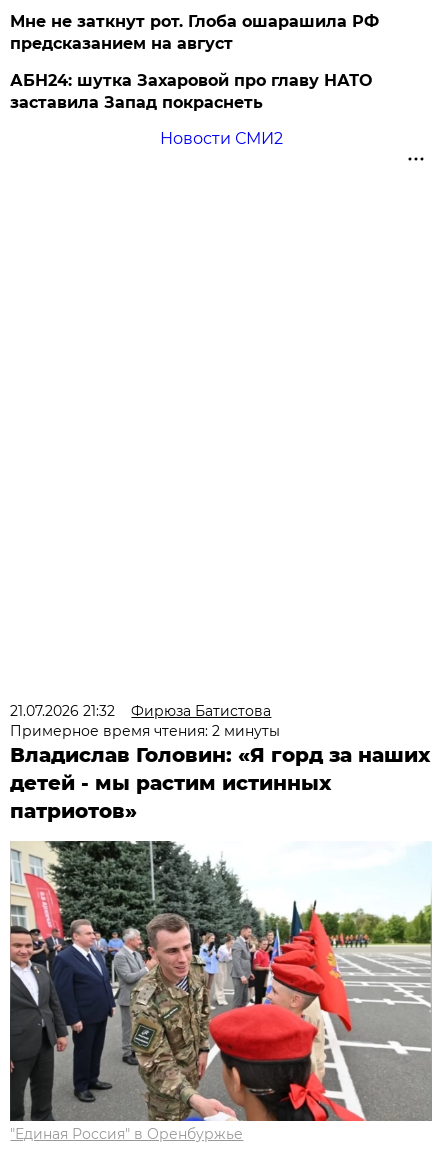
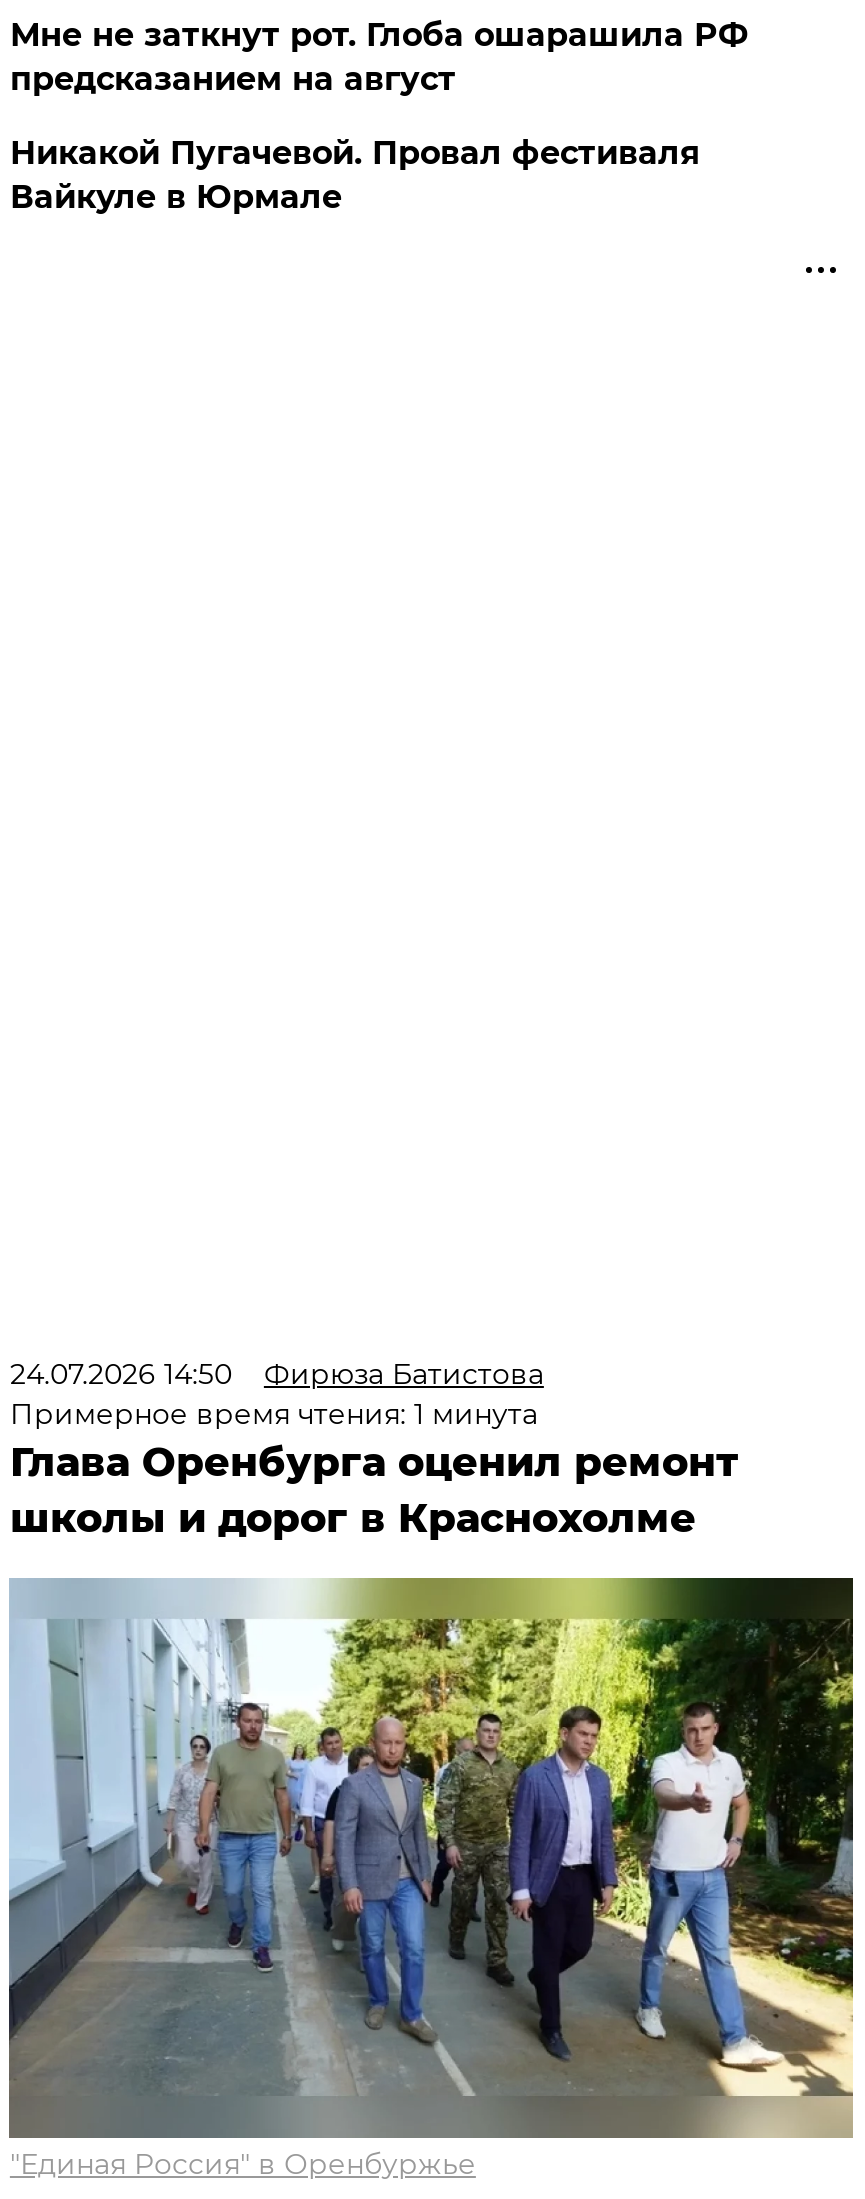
[10,71,372,148] АБН24: шутка Захаровой про главу НАТО | заставила Запад покраснеть | Новости СМИ2 -> [10,134,700,216] Никакой Пугачевой. Провал фестиваля | Вайкуле в Юрмале
[10,702,271,720] 21.07.2026 21:32 Фирюза Батистова -> [10,1356,544,1392] 24.07.2026 14:50 Фирюза Батистова
[10,722,430,823] Примерное время чтения: 2 минуты | Владислав Головин: «Я горд за наших | детей - мы растим истинных | патриотов» -> [10,1396,738,1542] Примерное время чтения: 1 минута | Глава Оренбурга оценил ремонт | школы и дорог в Краснохолме
[9,840,433,1122] [image] -> [9,1576,855,2140] [image]

